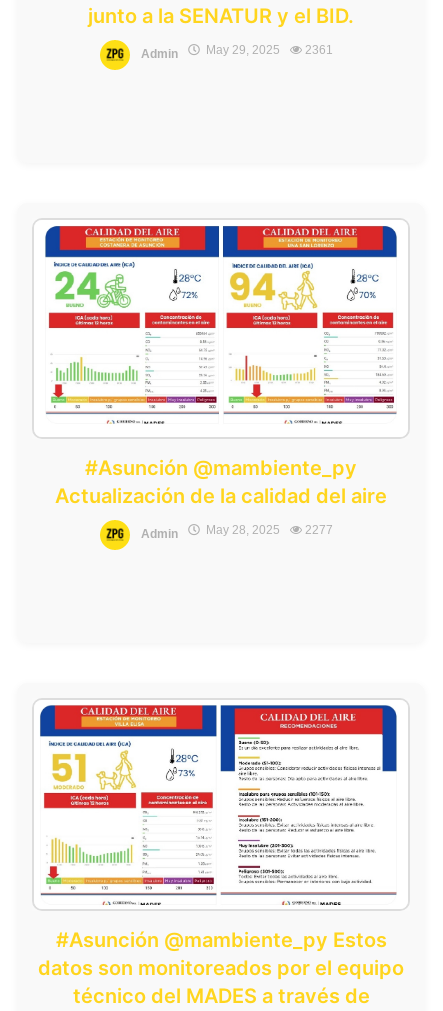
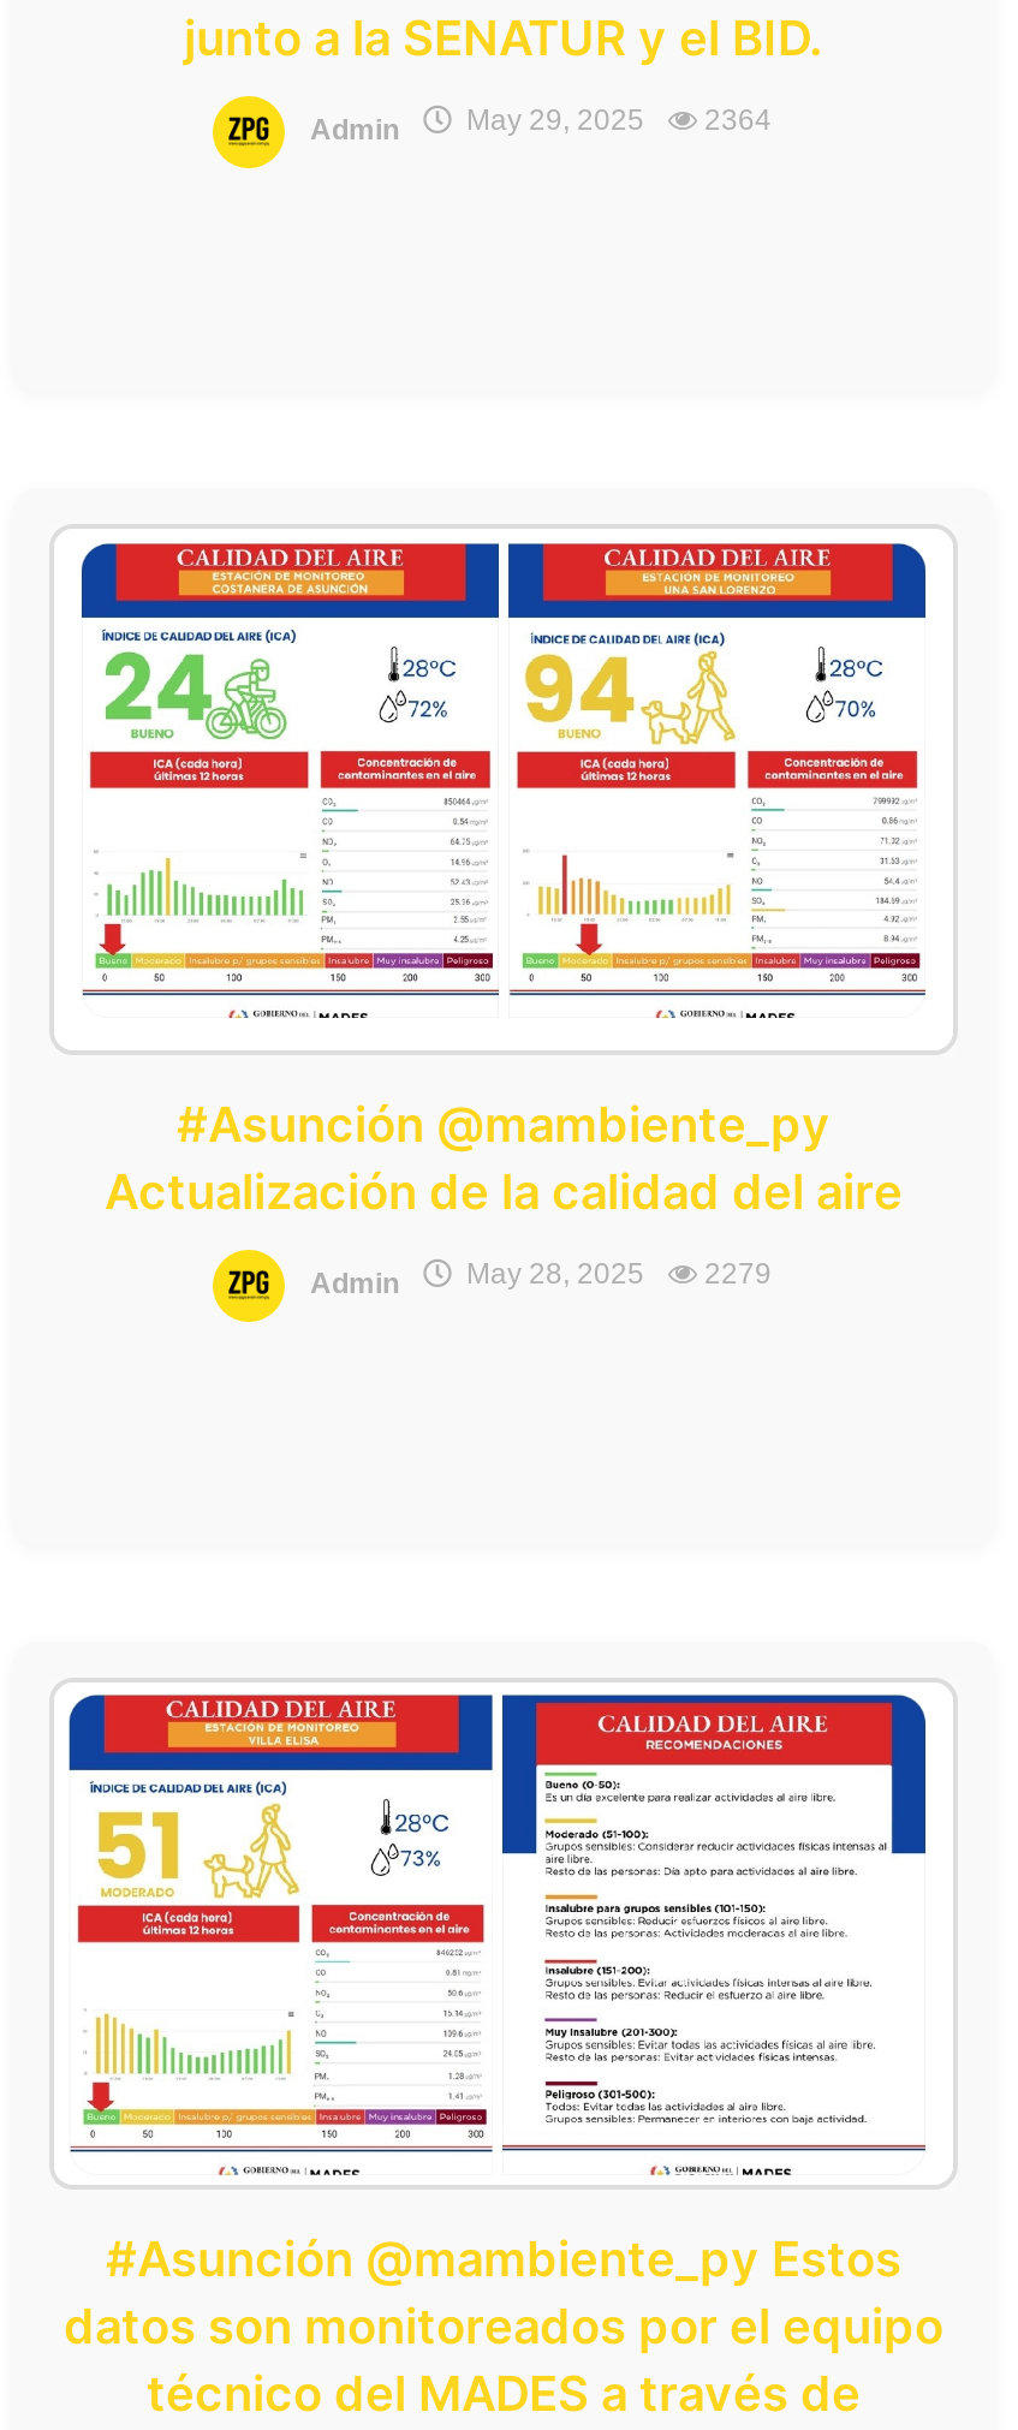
[137,43,332,61] Admin May 29, 2025 2361 -> [303,102,772,146] Admin May 29, 2025 2364
[137,523,332,541] Admin May 28, 2025 2277 -> [303,1257,772,1300] Admin May 28, 2025 2279

